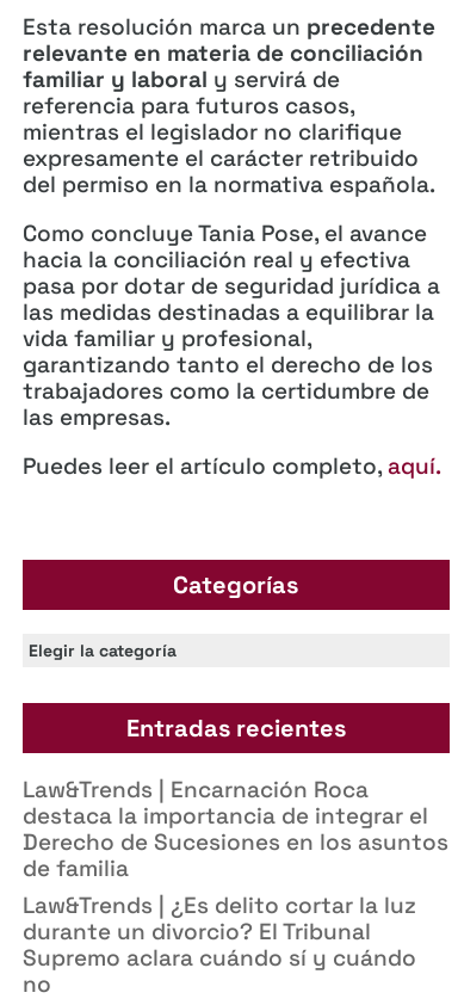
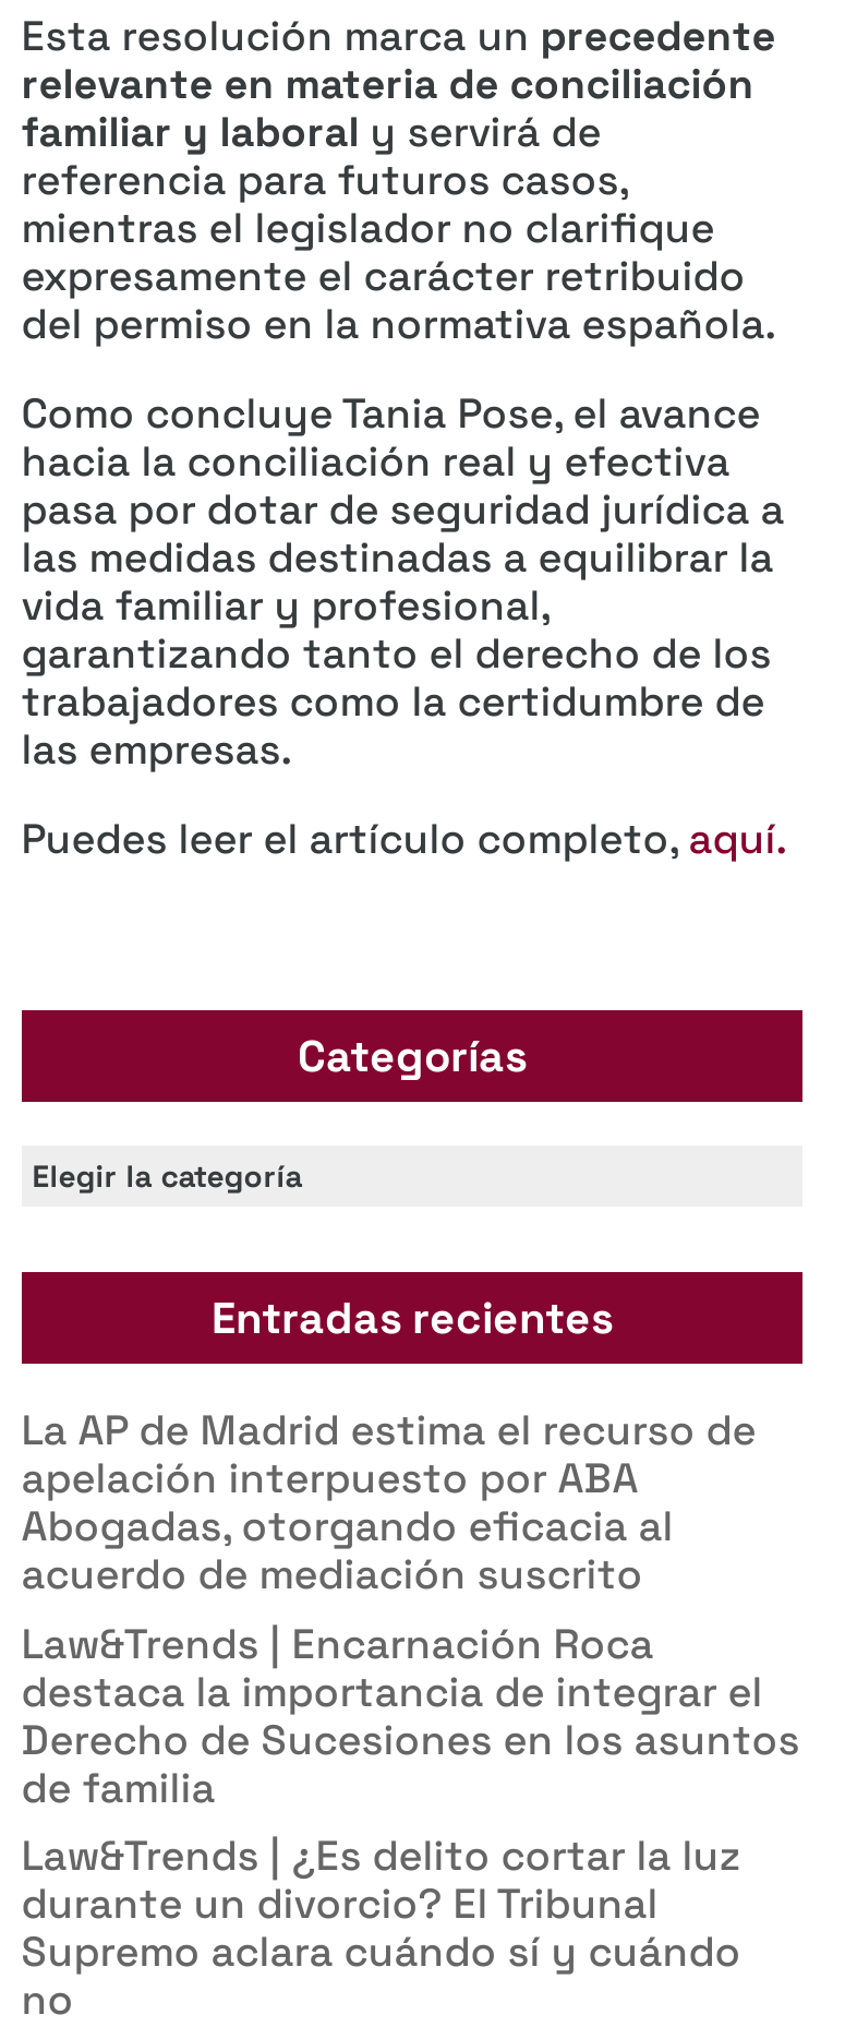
none -> [21,1404,756,1603] La AP de Madrid estima el recurso de | apelación interpuesto por ABA | Abogadas, otorgando eficacia al | acuerdo de mediación suscrito

